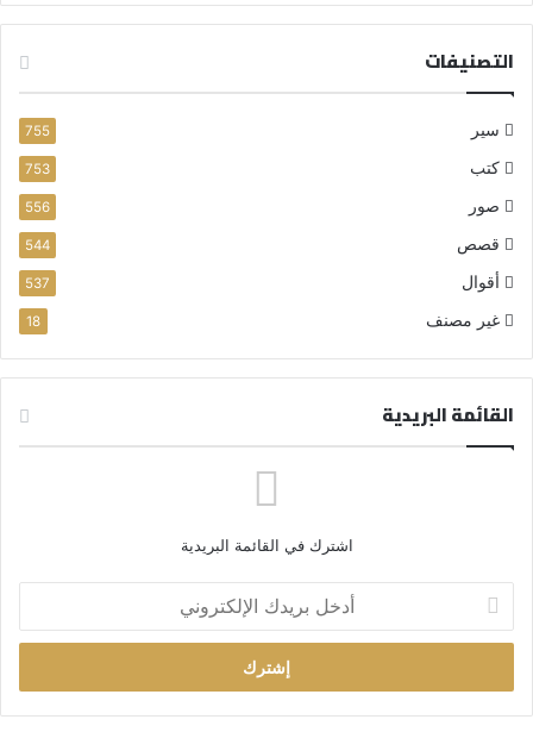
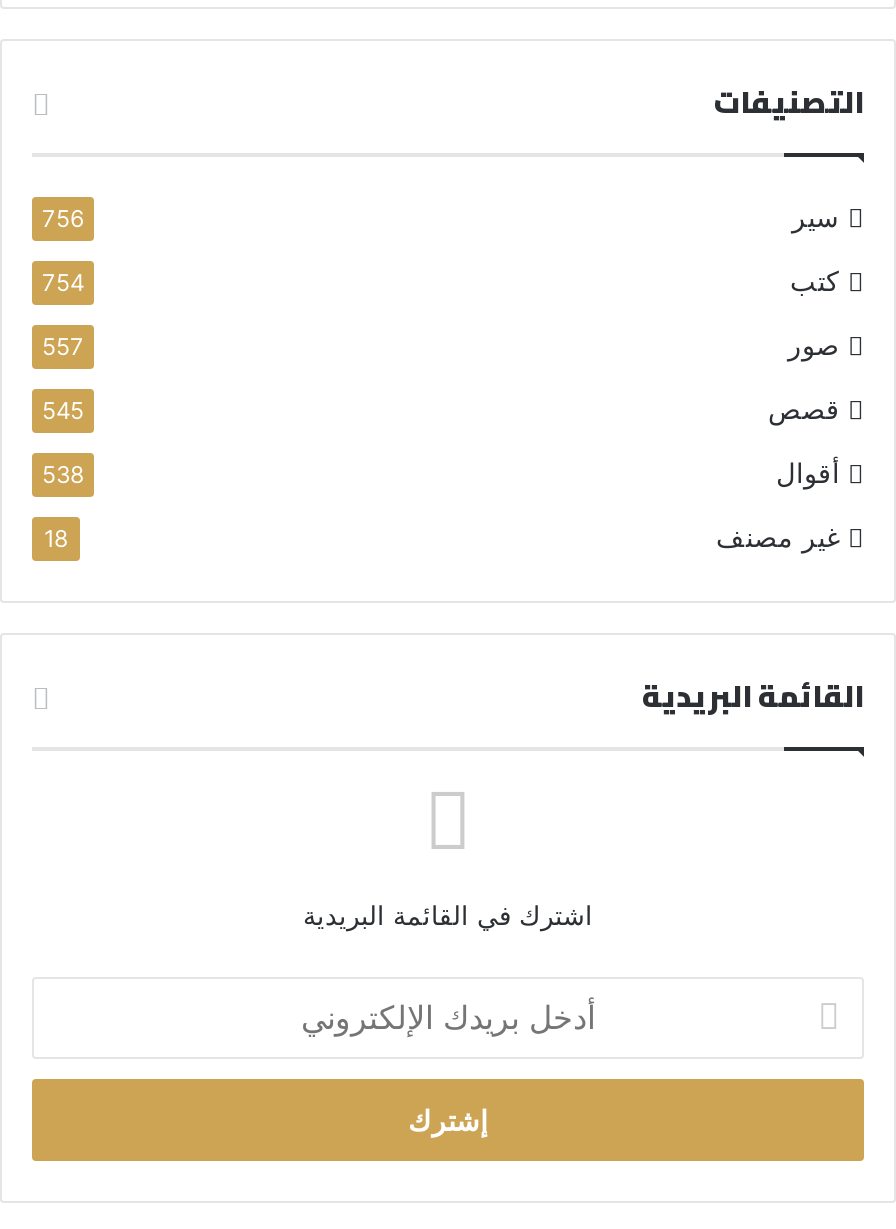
[25,122,50,139] 755 -> [42,205,84,233] 756
[25,160,50,177] 753 -> [42,269,84,297] 754
[25,199,50,215] 556 -> [42,333,84,361] 557
[25,237,50,253] 544 -> [42,397,84,425] 545
[25,275,50,291] 537 -> [42,461,84,489] 538

